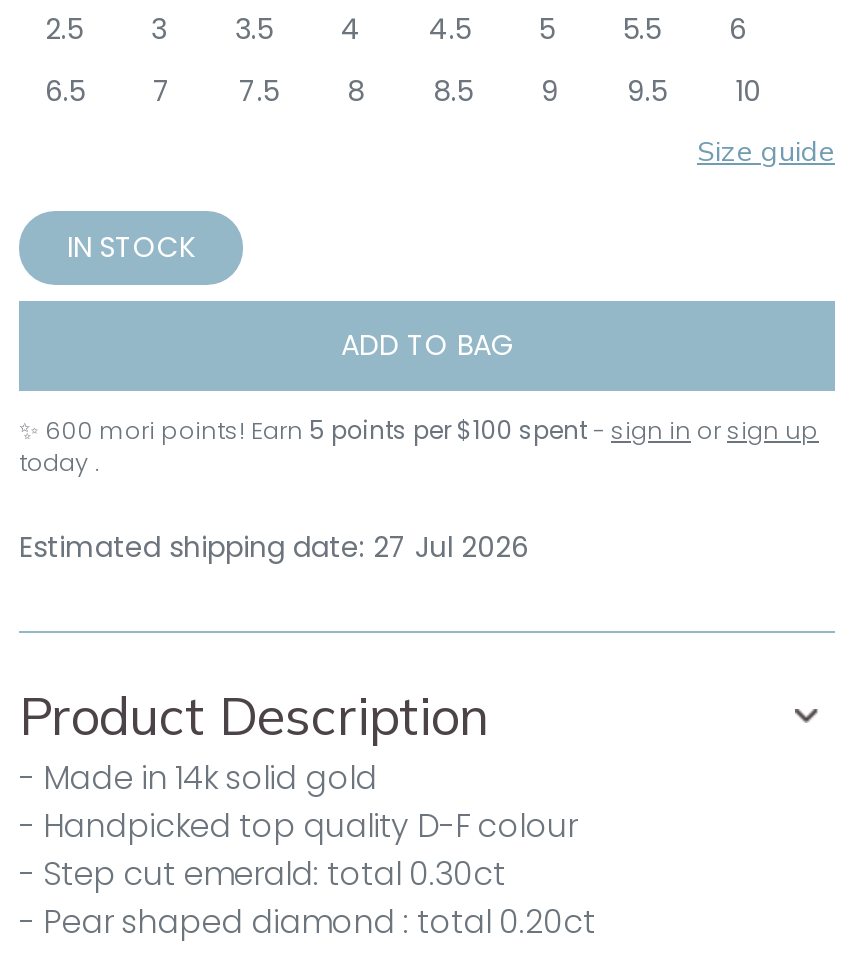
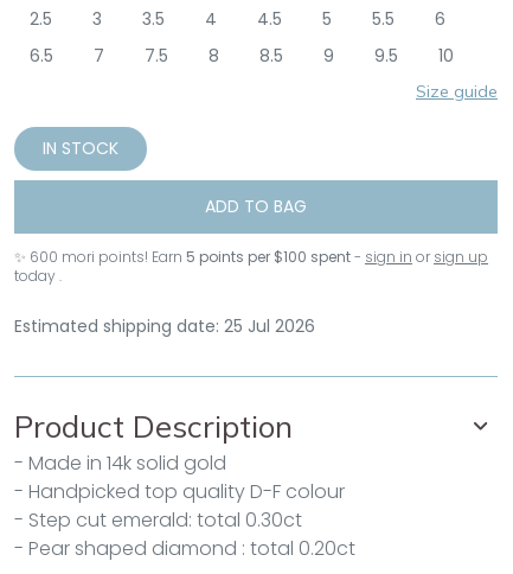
[19,527,529,567] Estimated shipping date: 27 Jul 2026 -> [14,314,315,338] Estimated shipping date: 25 Jul 2026

